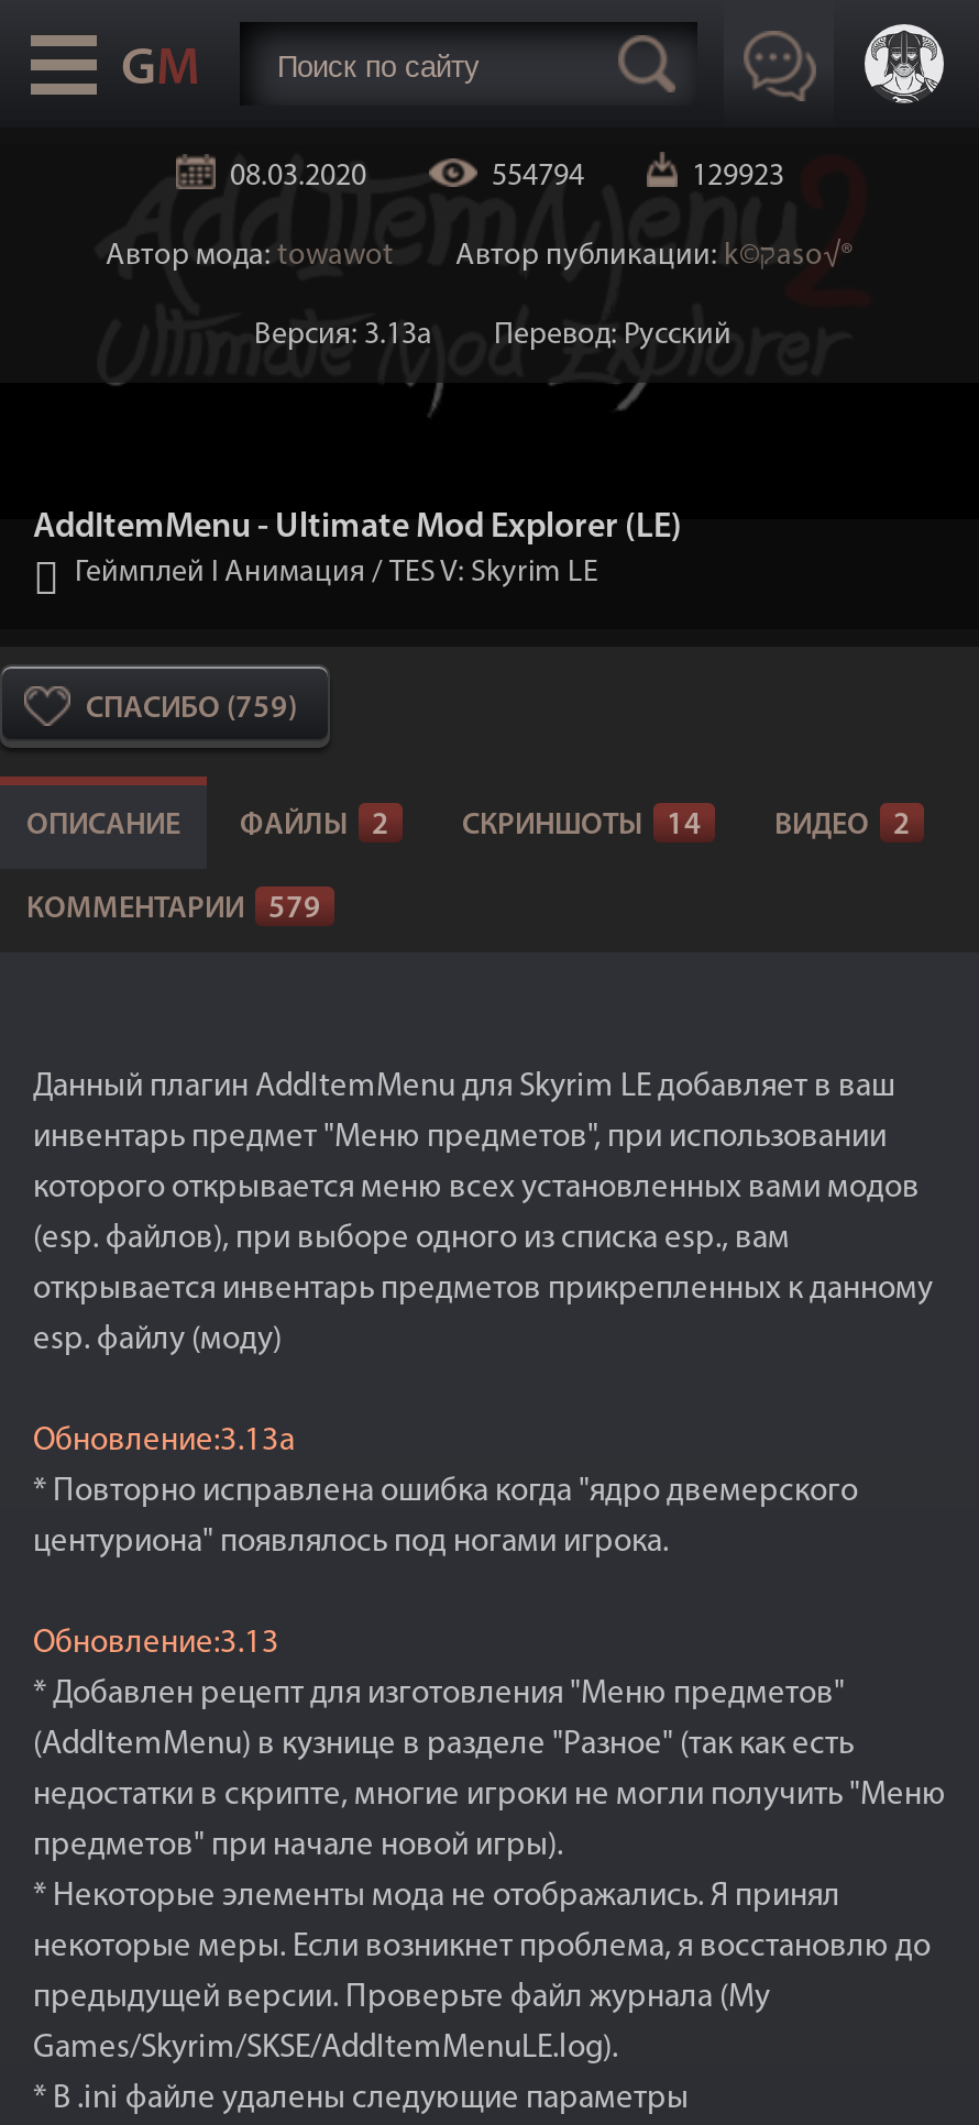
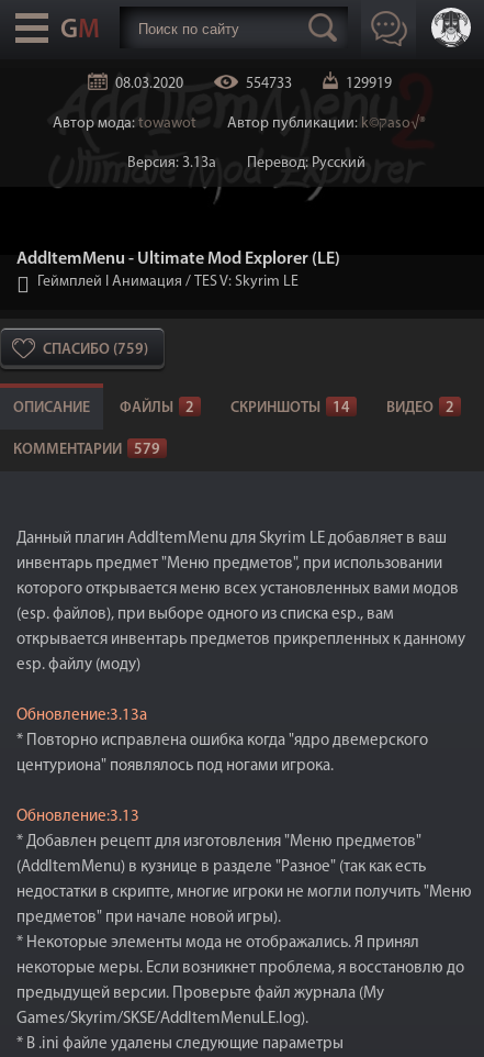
[492,161,584,194] 554794 -> [245,76,291,92] 554733
[692,161,784,194] 129923 -> [345,76,391,92] 129919

